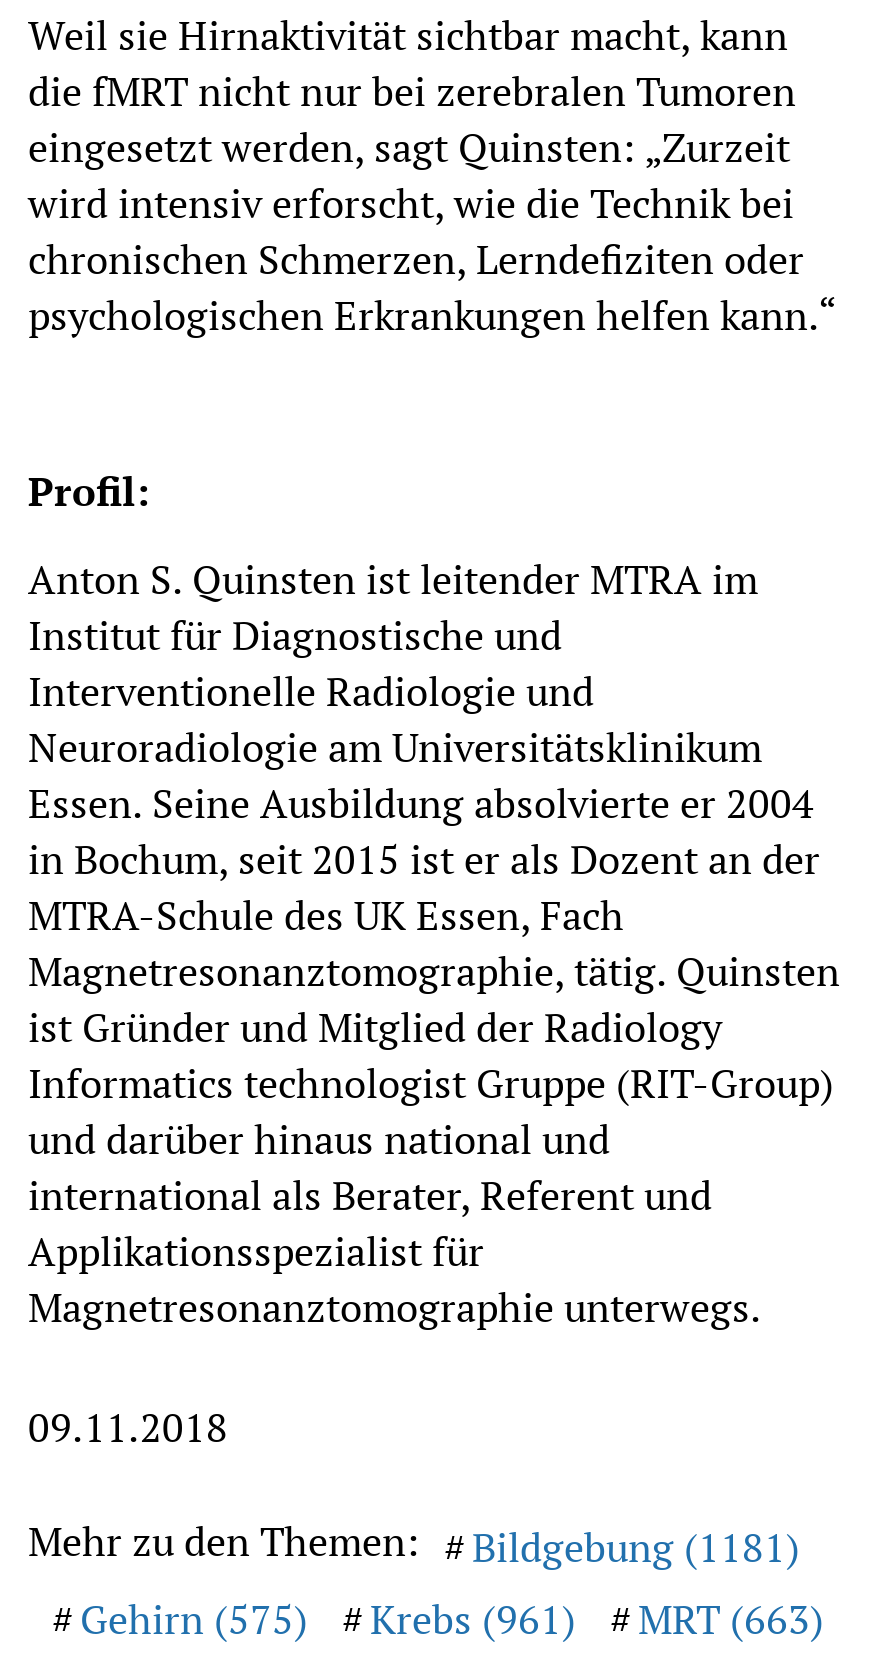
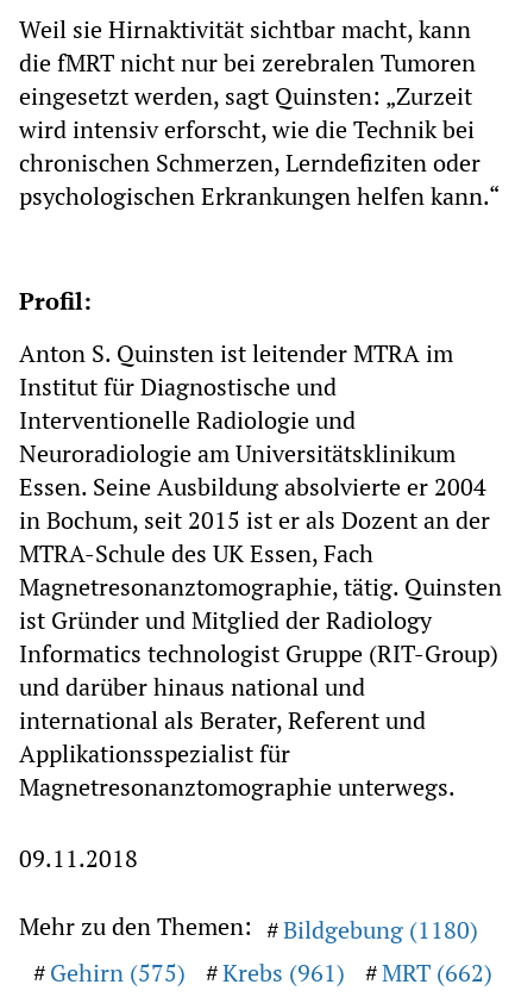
[28,1515,800,1575] Mehr zu den Themen: Bildgebung (1181) -> [19,911,478,946] Mehr zu den Themen: Bildgebung (1180)
[80,1593,824,1647] Gehirn (575) Krebs (961) MRT (663) -> [50,957,492,989] Gehirn (575) Krebs (961) MRT (662)

